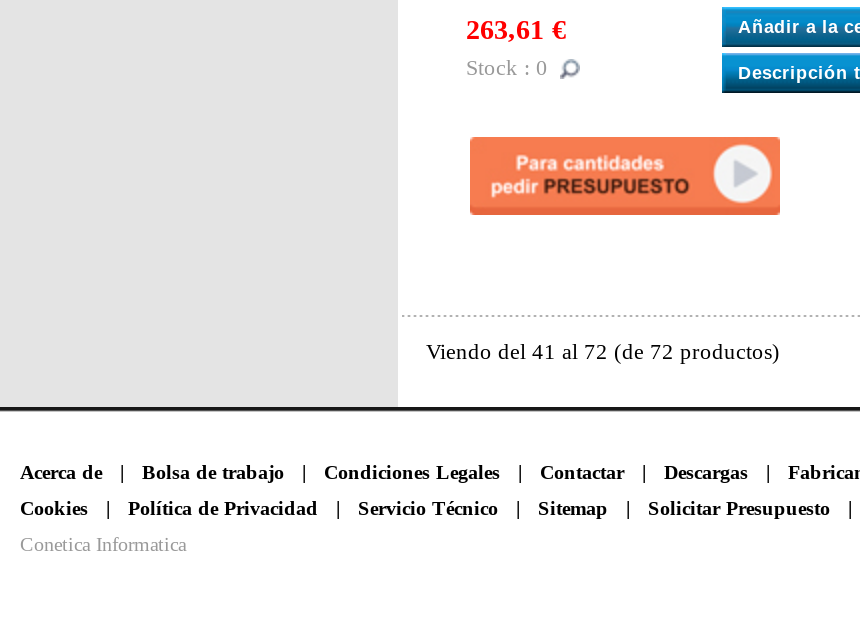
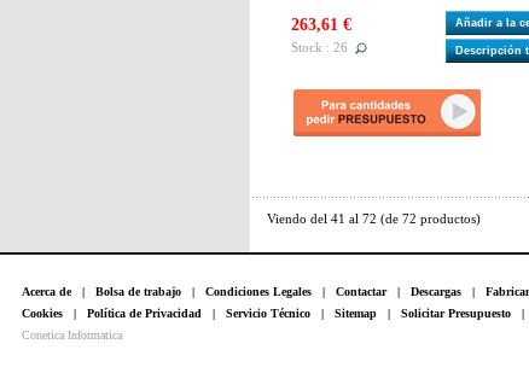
[466,55,548,79] Stock : 0 -> [291,40,348,54] Stock : 26

